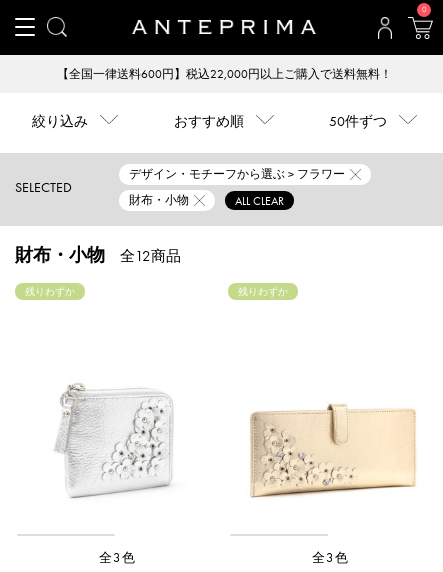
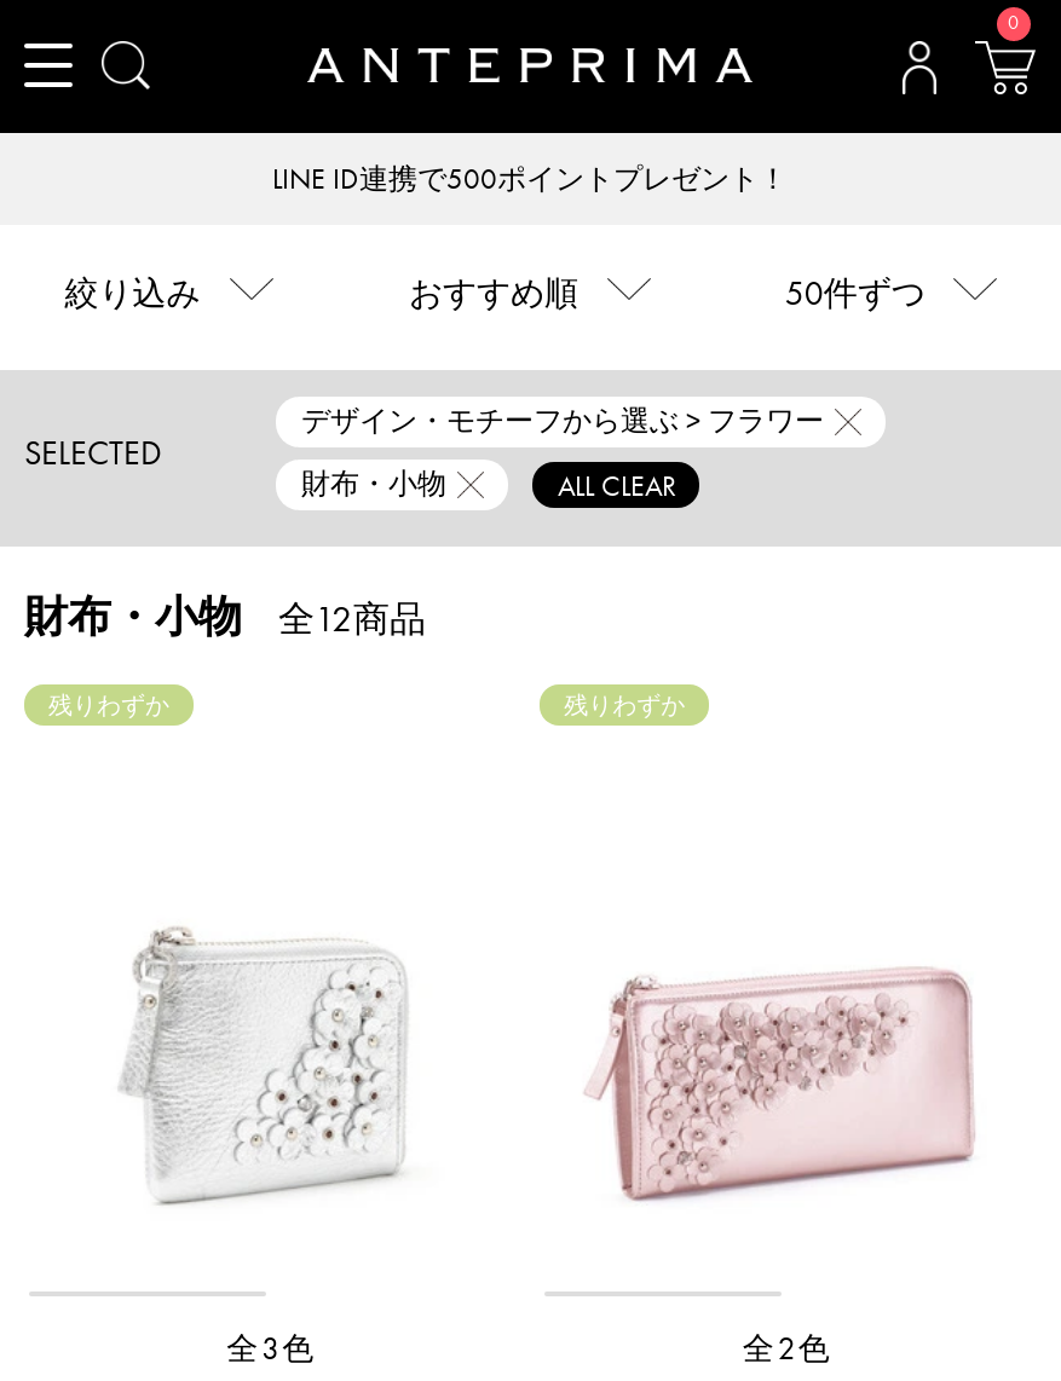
[56,66,391,82] 【全国一律送料600円】税込22,000円以上ご購入で送料無料！ -> [272,160,788,198] LINE ID連携で500ポイントプレゼント！
[250,402,416,498] [image] -> [595,970,992,1202] [image]
[312,549,349,566] 全3色 -> [742,1329,833,1370] 全2色

